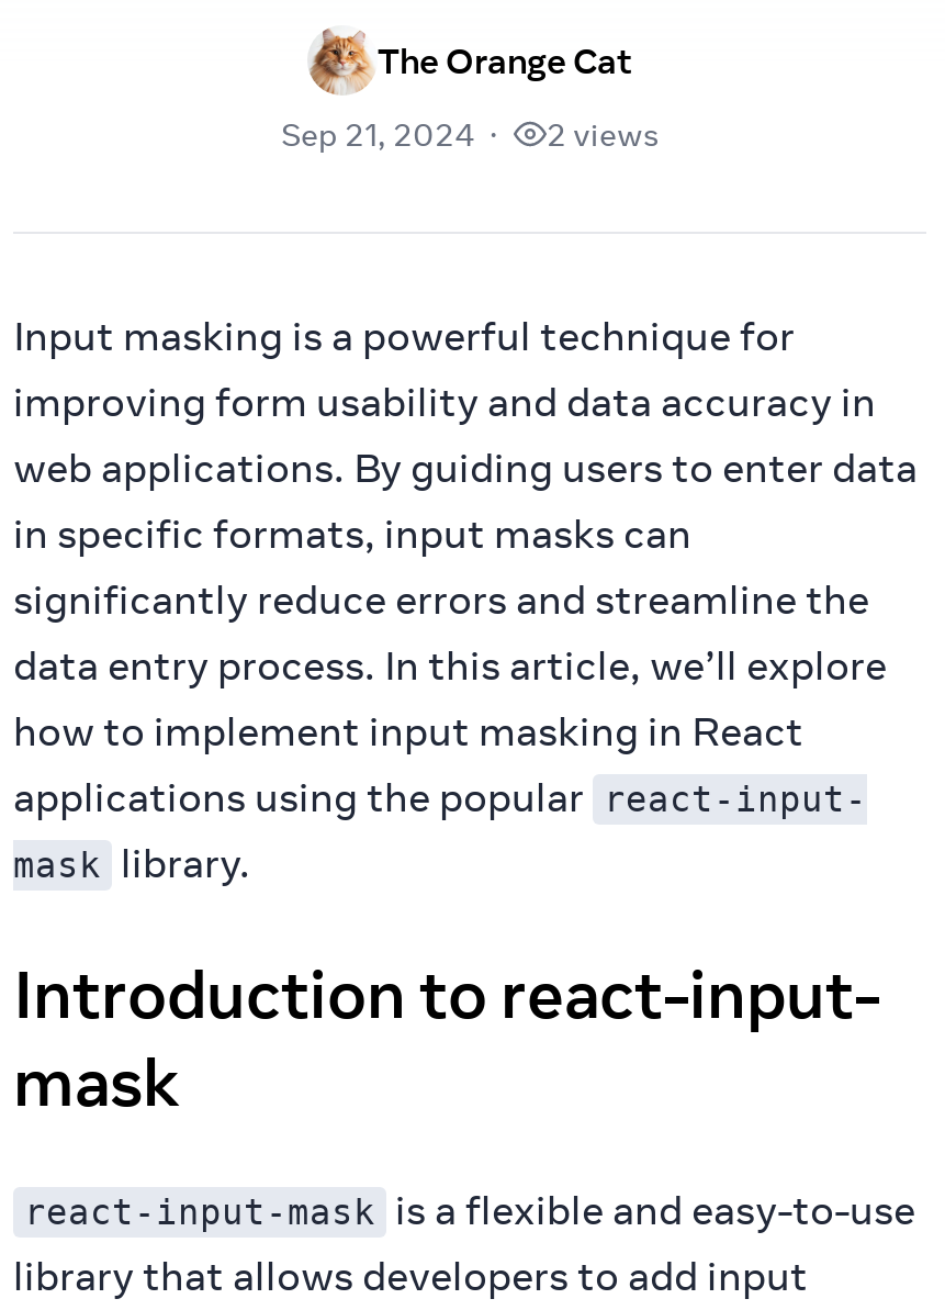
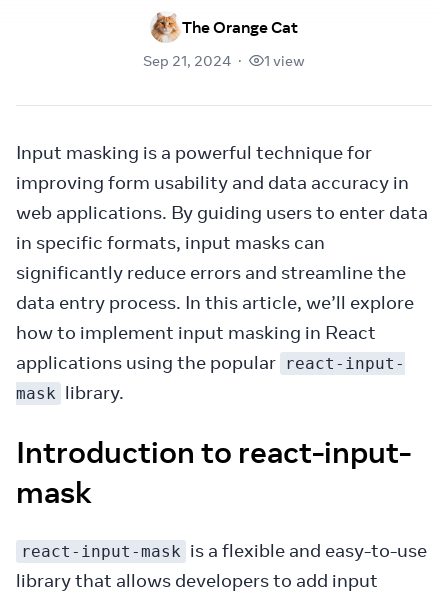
[281,115,659,155] Sep 21, 2024 · 2 views -> [143,52,305,70] Sep 21, 2024 · 1 view

